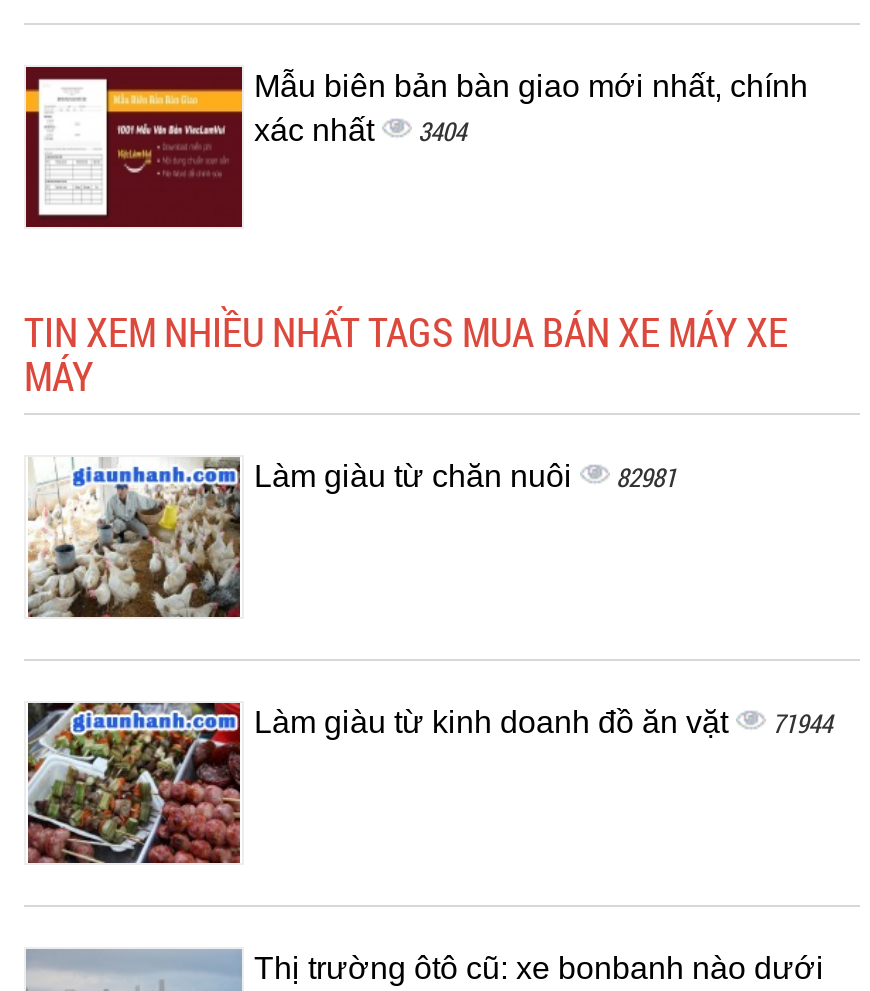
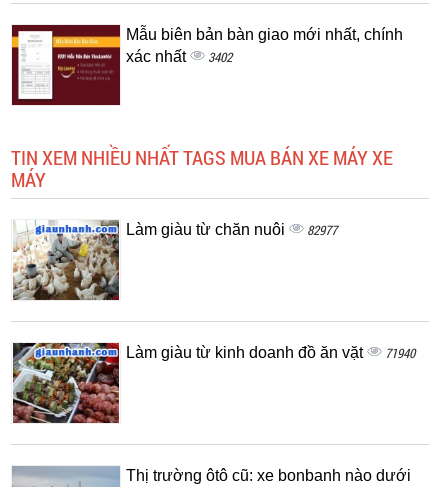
[254,113,466,149] xác nhất 3404 -> [126,48,232,66] xác nhất 3402
[254,459,676,495] Làm giàu từ chăn nuôi 82981 -> [126,221,337,239] Làm giàu từ chăn nuôi 82977
[254,705,832,741] Làm giàu từ kinh doanh đồ ăn vặt 71944 -> [126,344,415,362] Làm giàu từ kinh doanh đồ ăn vặt 71940

